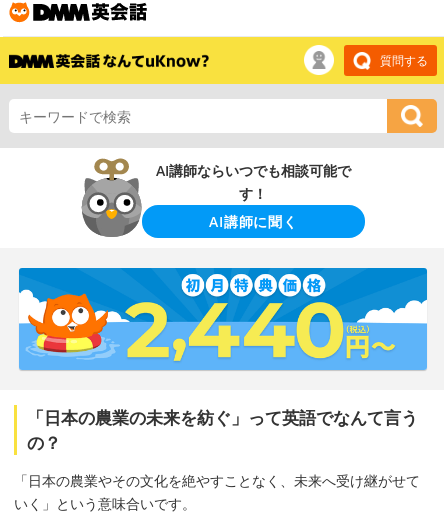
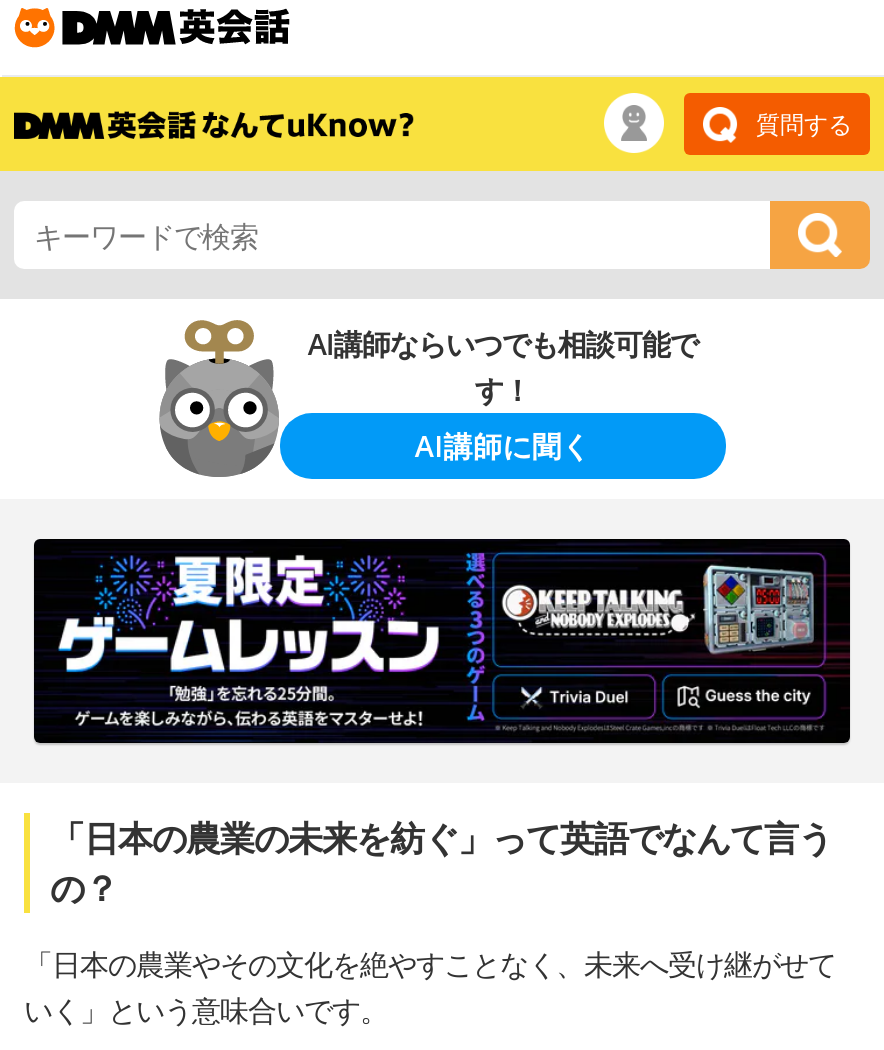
[18,267,428,371] [image] -> [32,537,852,745] [image]

